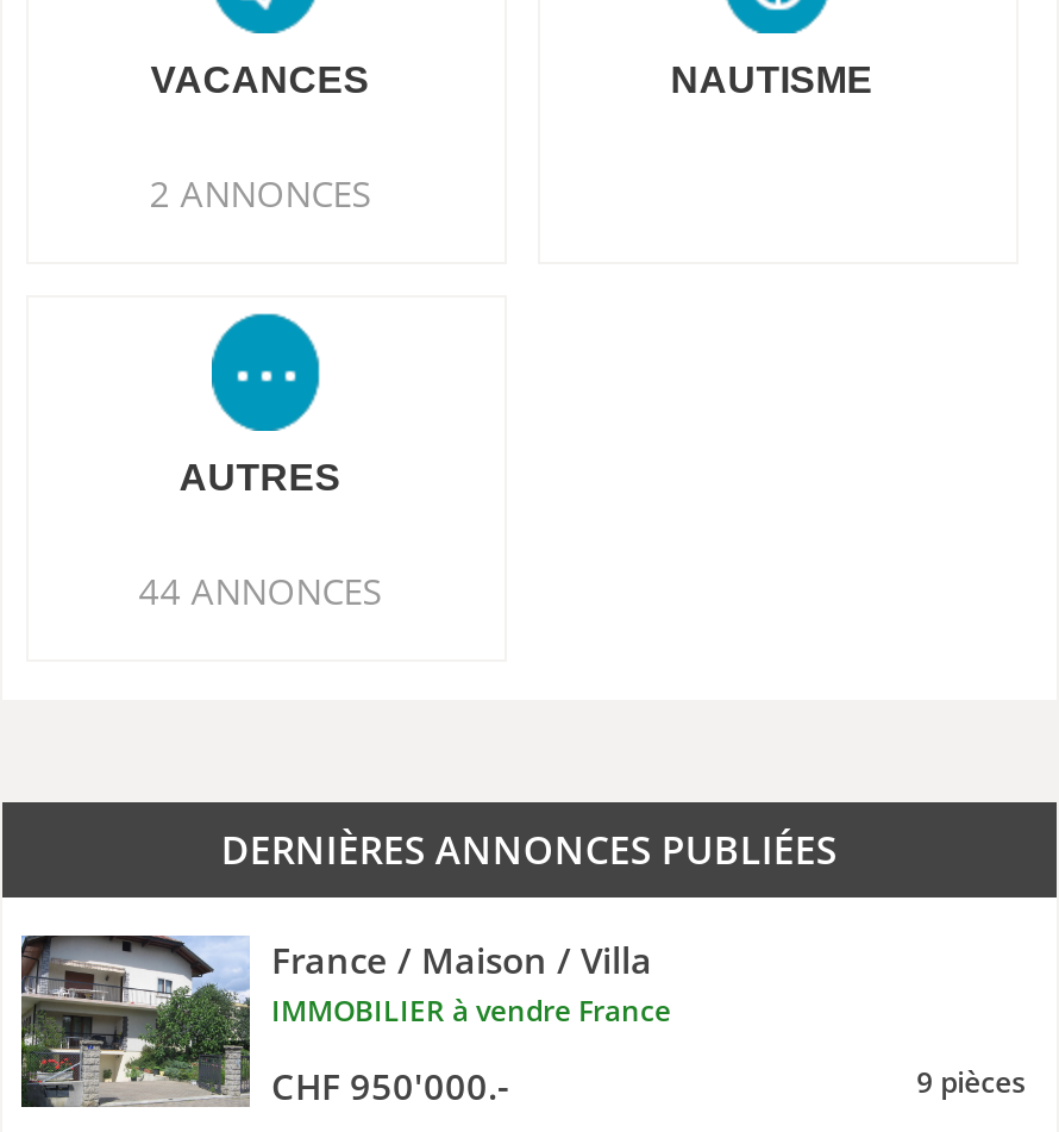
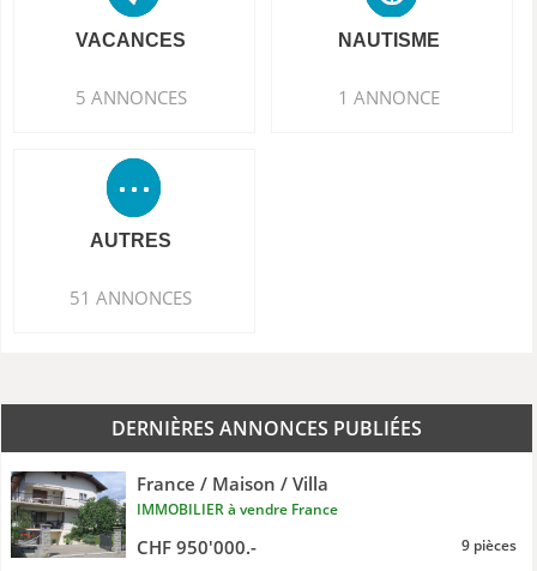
none -> [338,85,440,109] 1 ANNONCE
[149,169,371,217] 2 ANNONCES -> [75,85,187,109] 5 ANNONCES
[139,567,381,614] 44 ANNONCES -> [70,285,192,309] 51 ANNONCES

